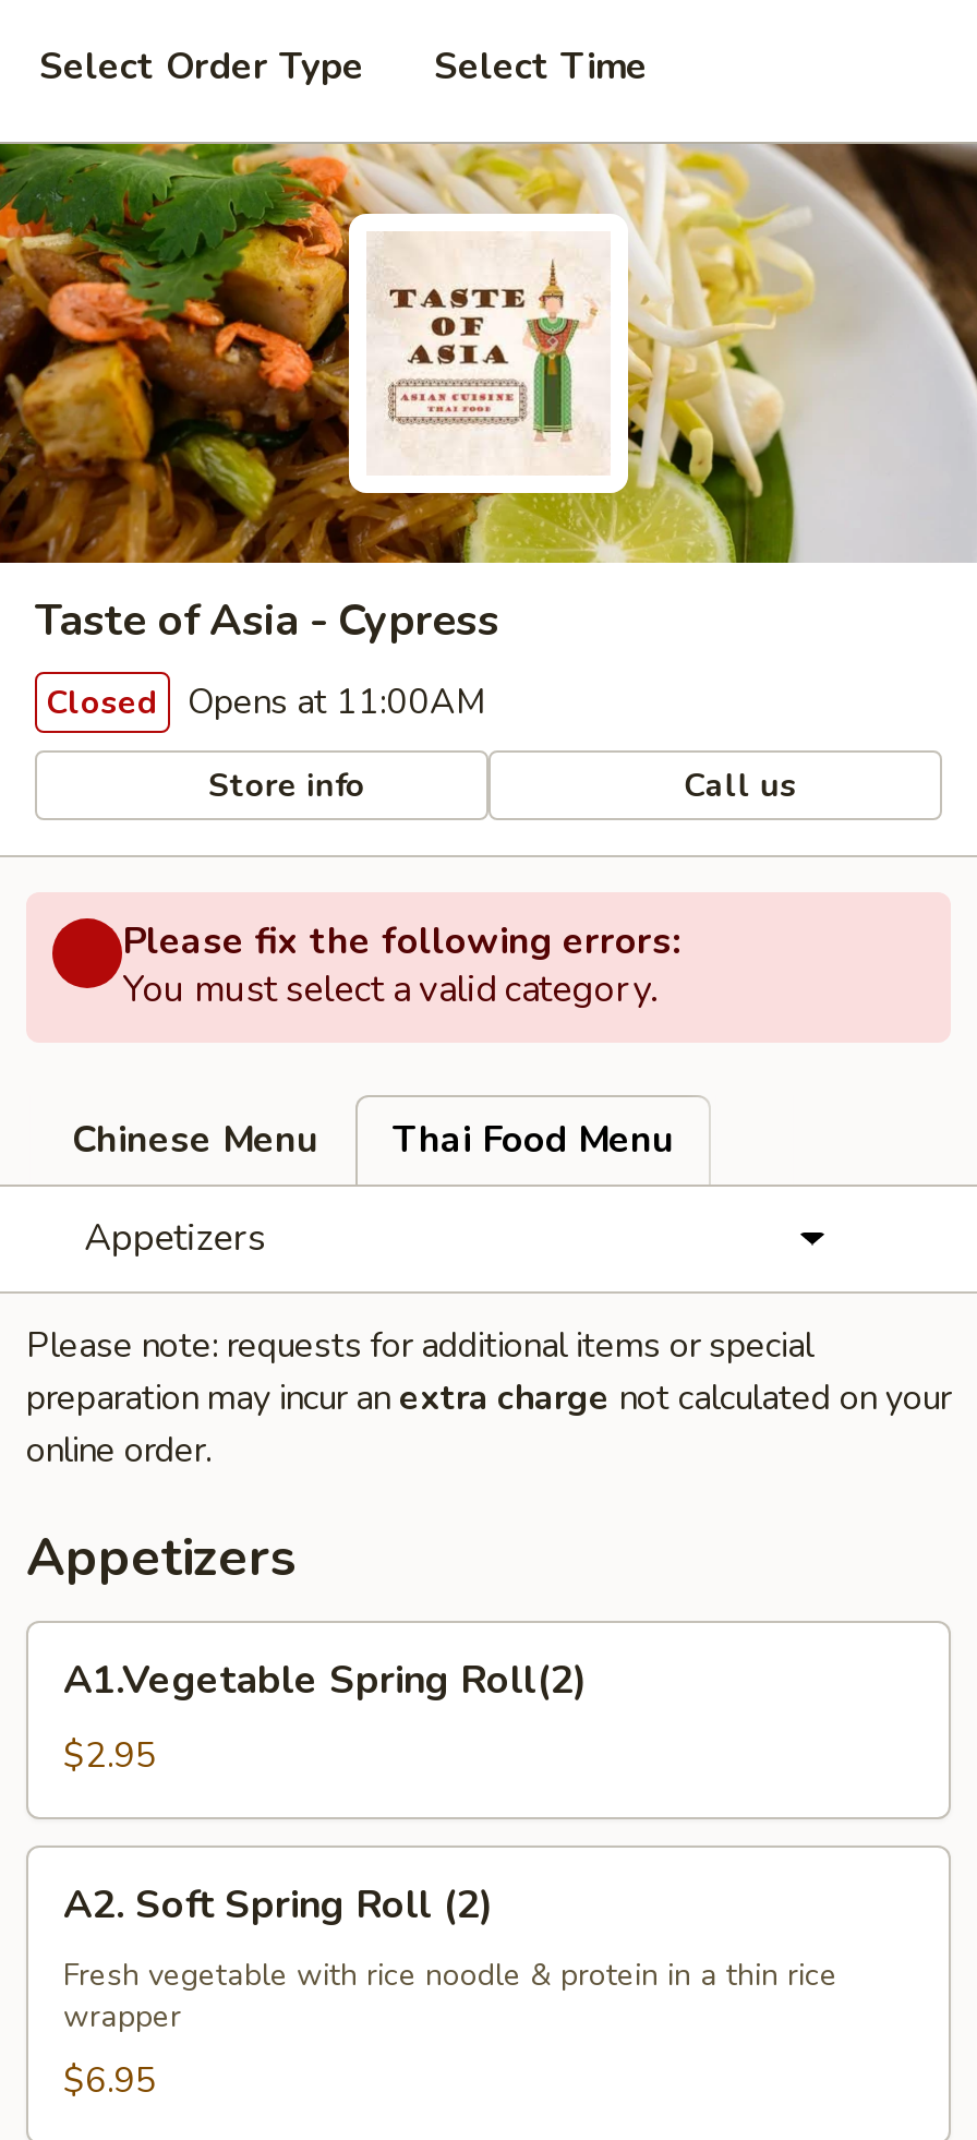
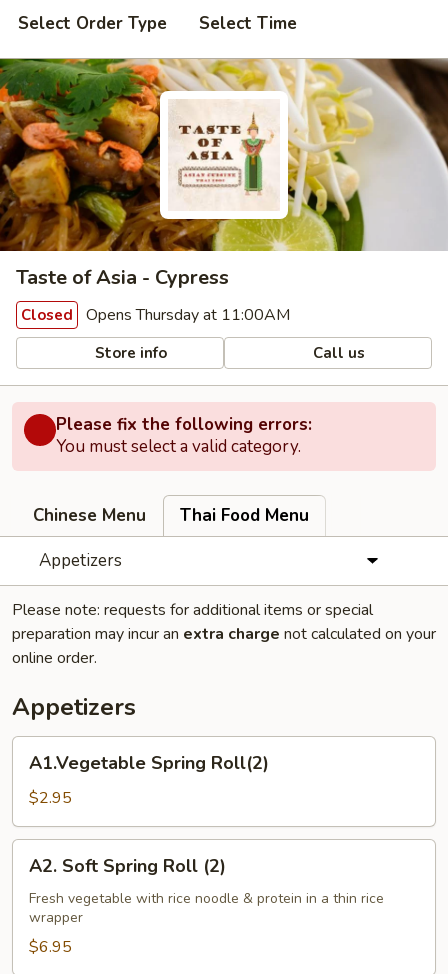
[46,678,486,726] Closed Opens at 11:00AM -> [21,304,290,326] Closed Opens Thursday at 11:00AM

